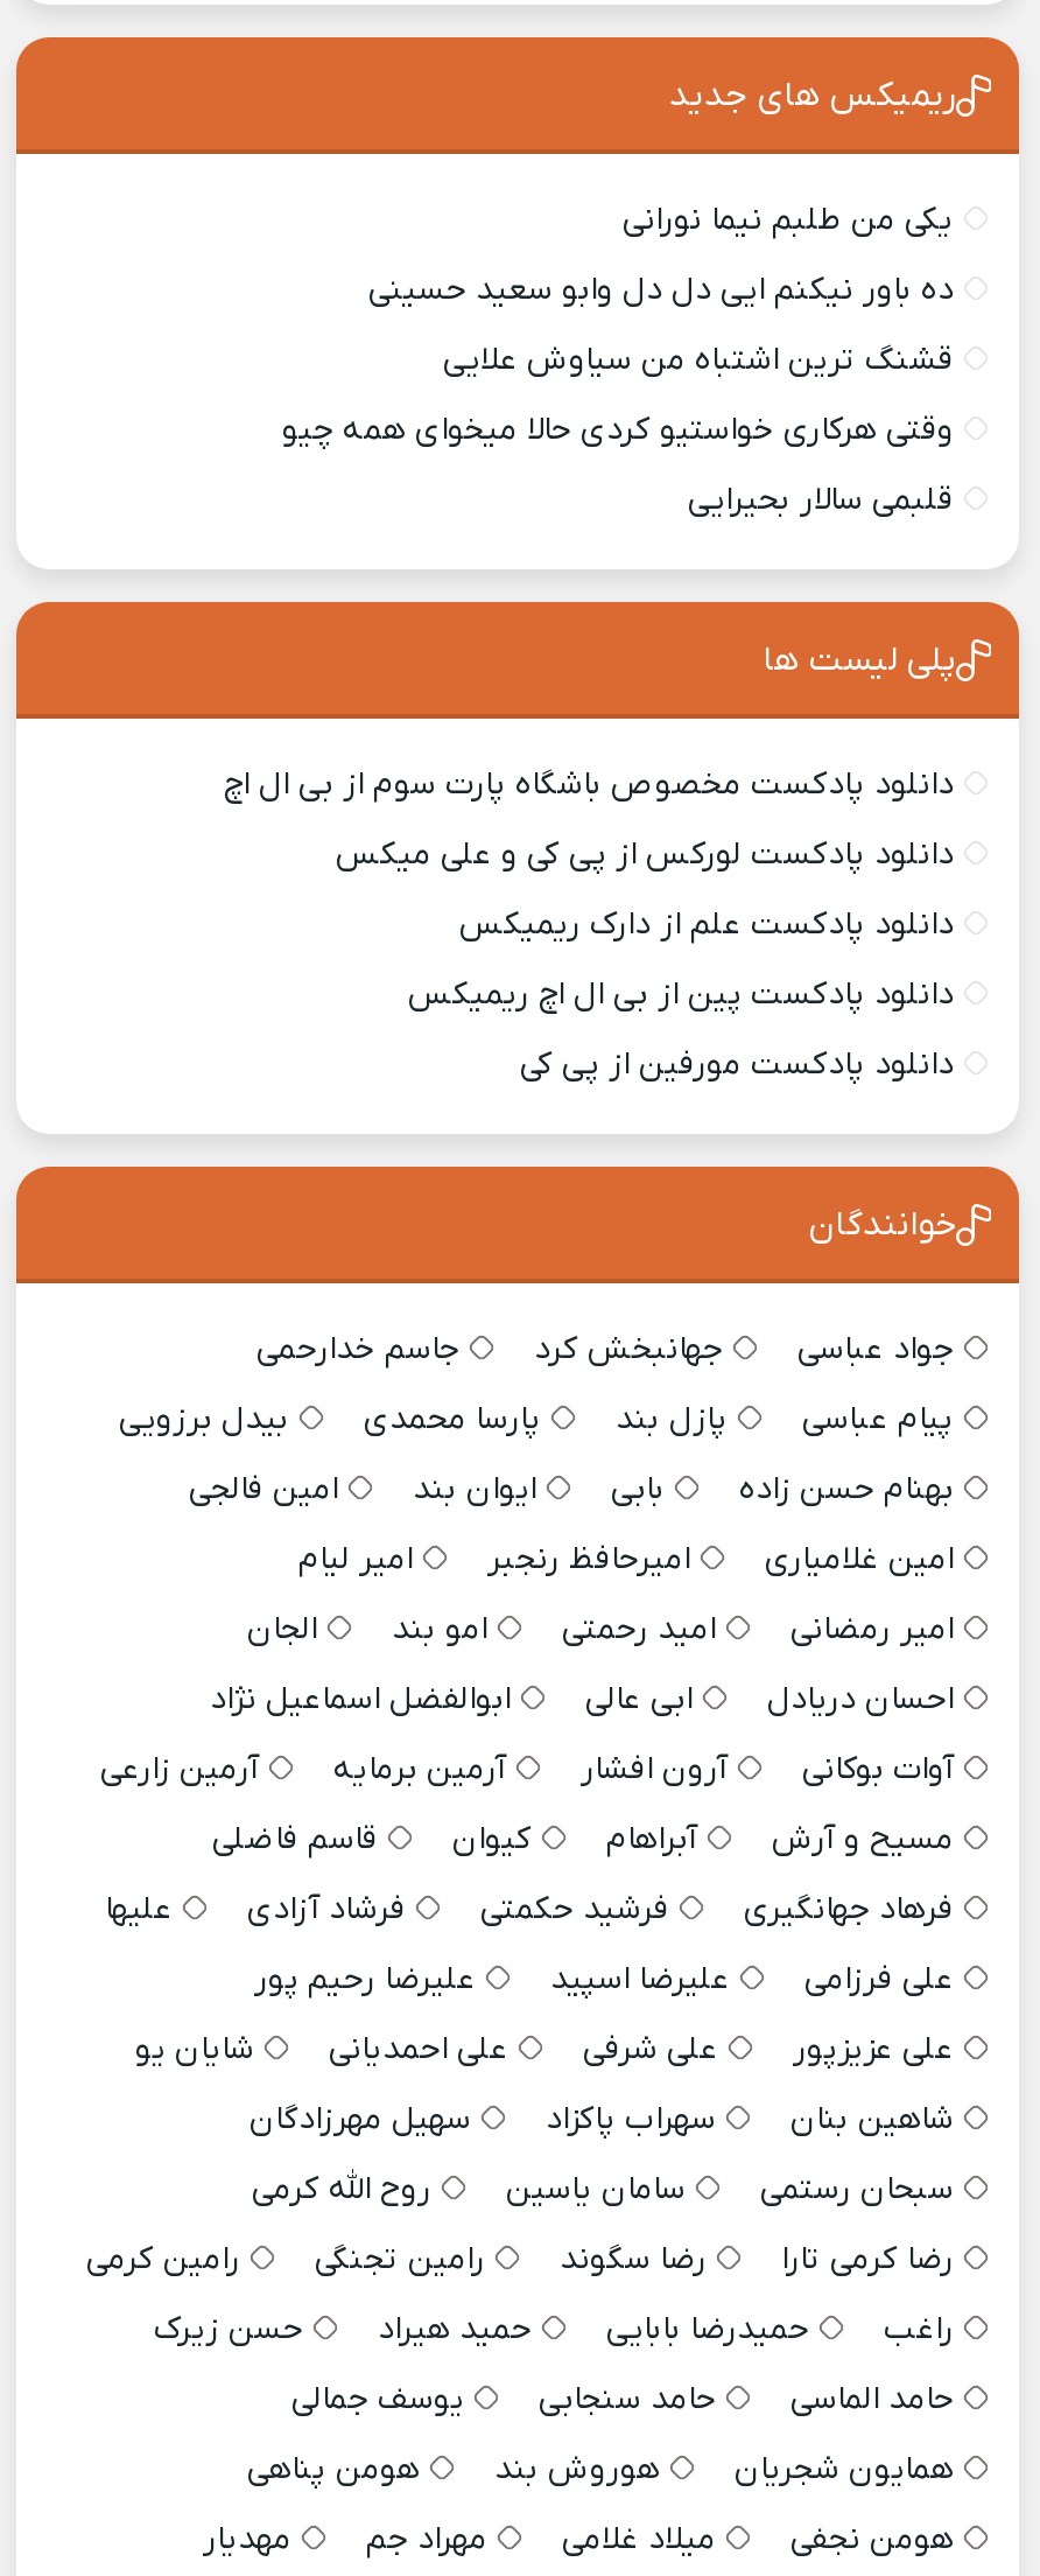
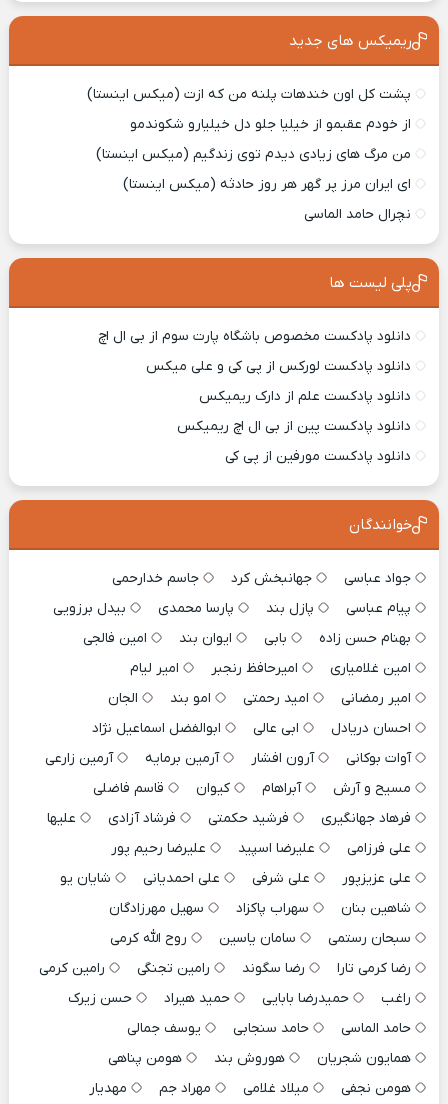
[623,197,954,242] یکی من طلبم نیما نورانی -> [87,84,411,103] پشت کل اون خندهات پلنه من که ازت (میکس اینستا)
[368,267,954,311] ده باور نیکنم ایی دل دل وابو سعید حسینی -> [130,114,411,133] از خودم عقبمو از خیلیا جلو دل خیلیارو شکوندمو
[443,337,954,381] قشنگ ترین اشتباه من سیاوش علایی -> [96,144,411,163] من مرگ های زیادی دیدم توی زندگیم (میکس اینستا)
[282,407,954,452] وقتی هرکاری خواستیو کردی حالا میخوای همه چیو -> [123,174,411,193] ای ایران مرز پر گهر هر روز حادثه (میکس اینستا)
[688,477,954,521] قلبمی سالار بحیرایی -> [304,204,411,223] نچرال حامد الماسی

